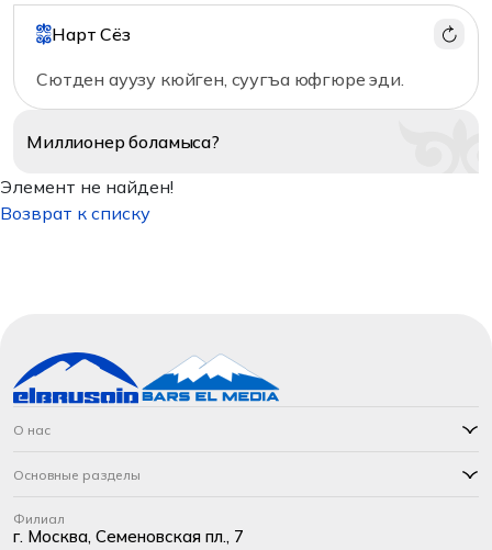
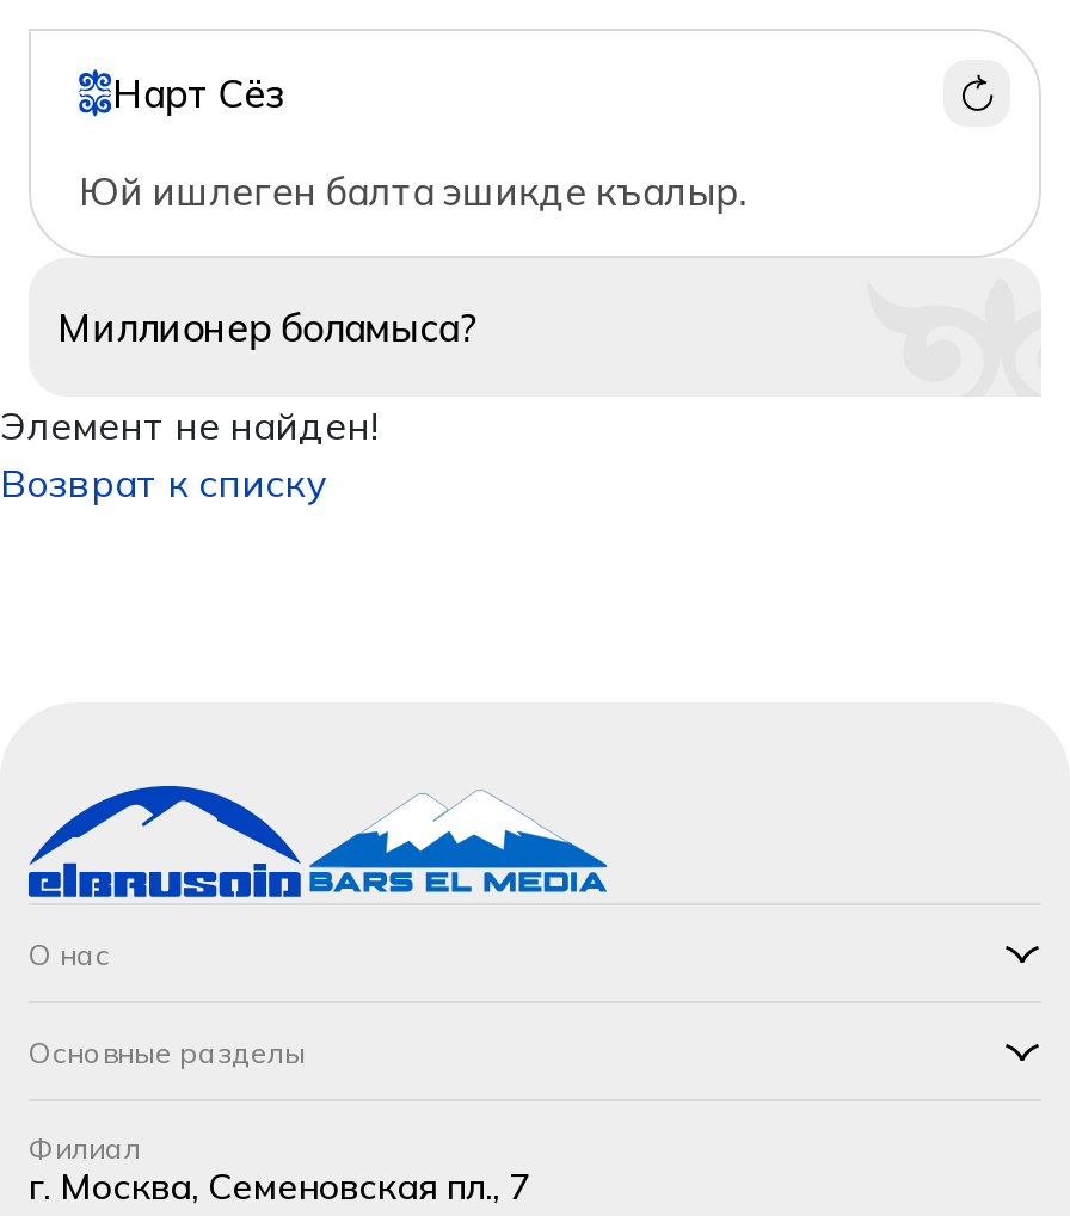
[36,68,404,90] Сютден ауузу кюйген, суугъа юфгюре эди. -> [79,167,745,215] Юй ишлеген балта эшикде къалыр.

